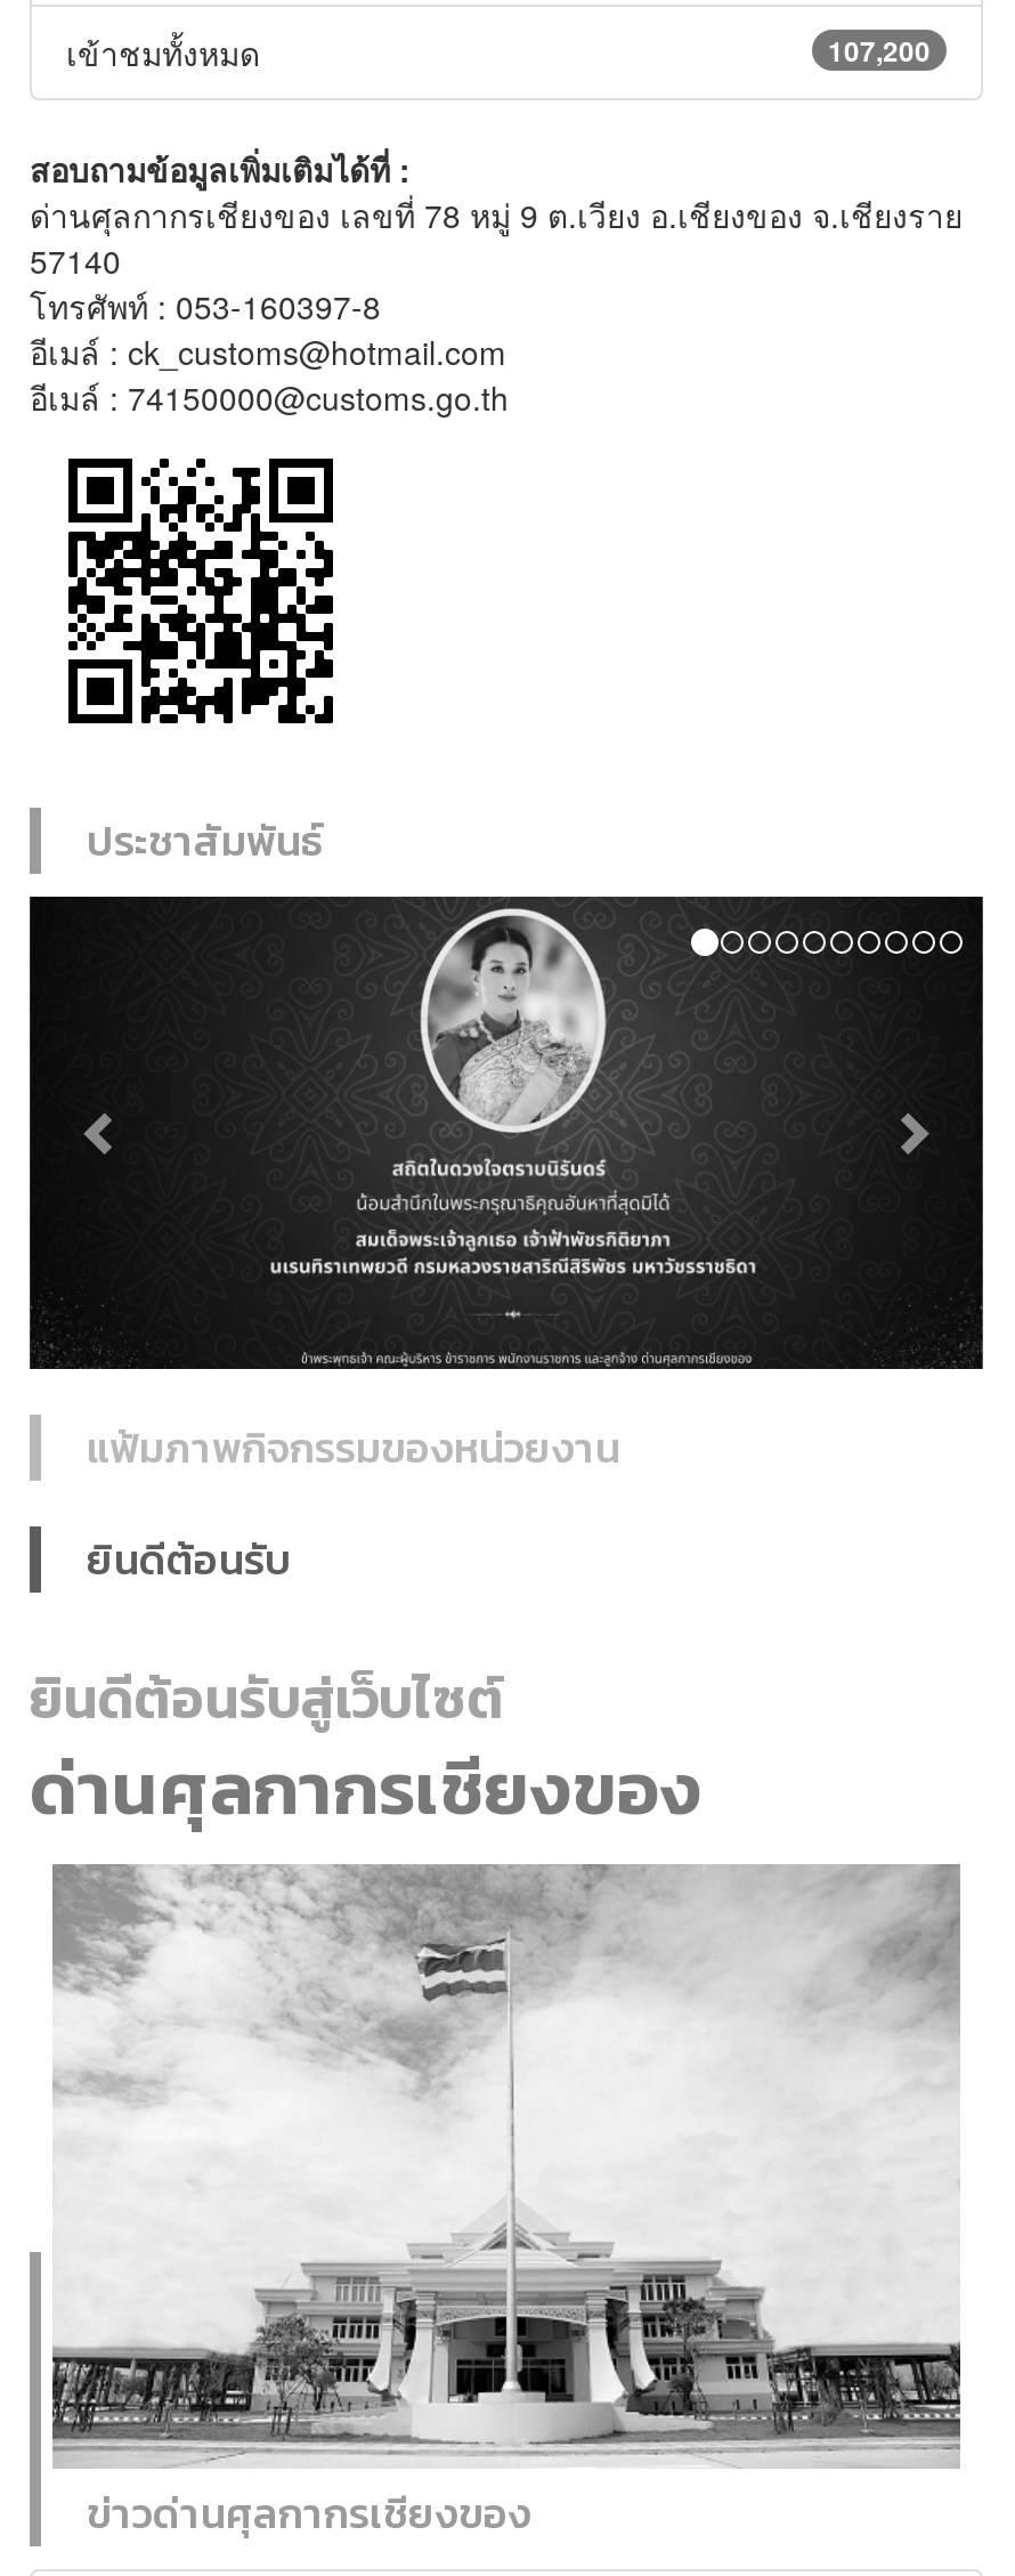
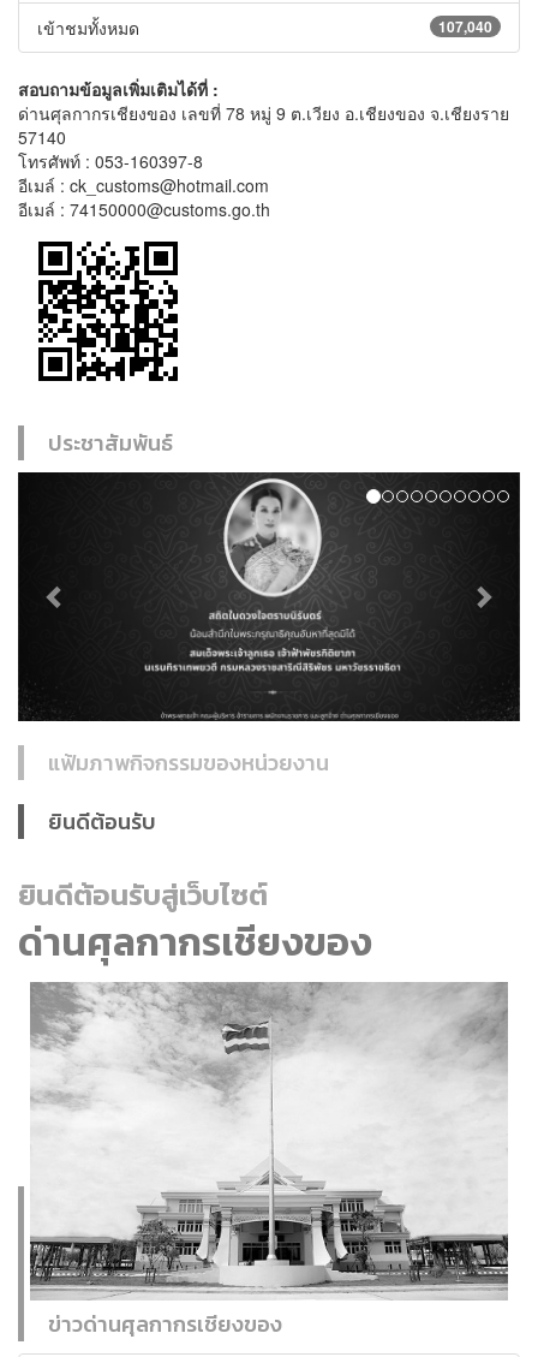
[828,30,931,71] 107,200 -> [438,16,492,37] 107,040

